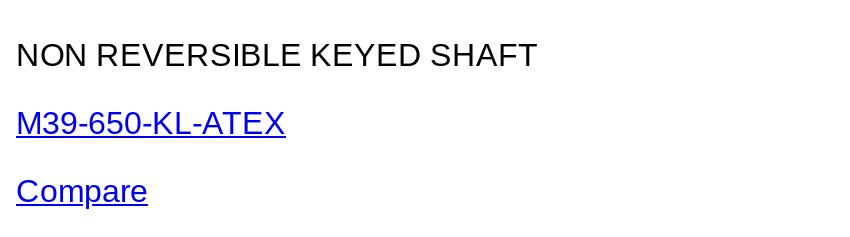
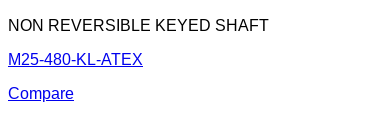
[16,106,286,140] M39-650-KL-ATEX -> [8,51,143,68] M25-480-KL-ATEX

